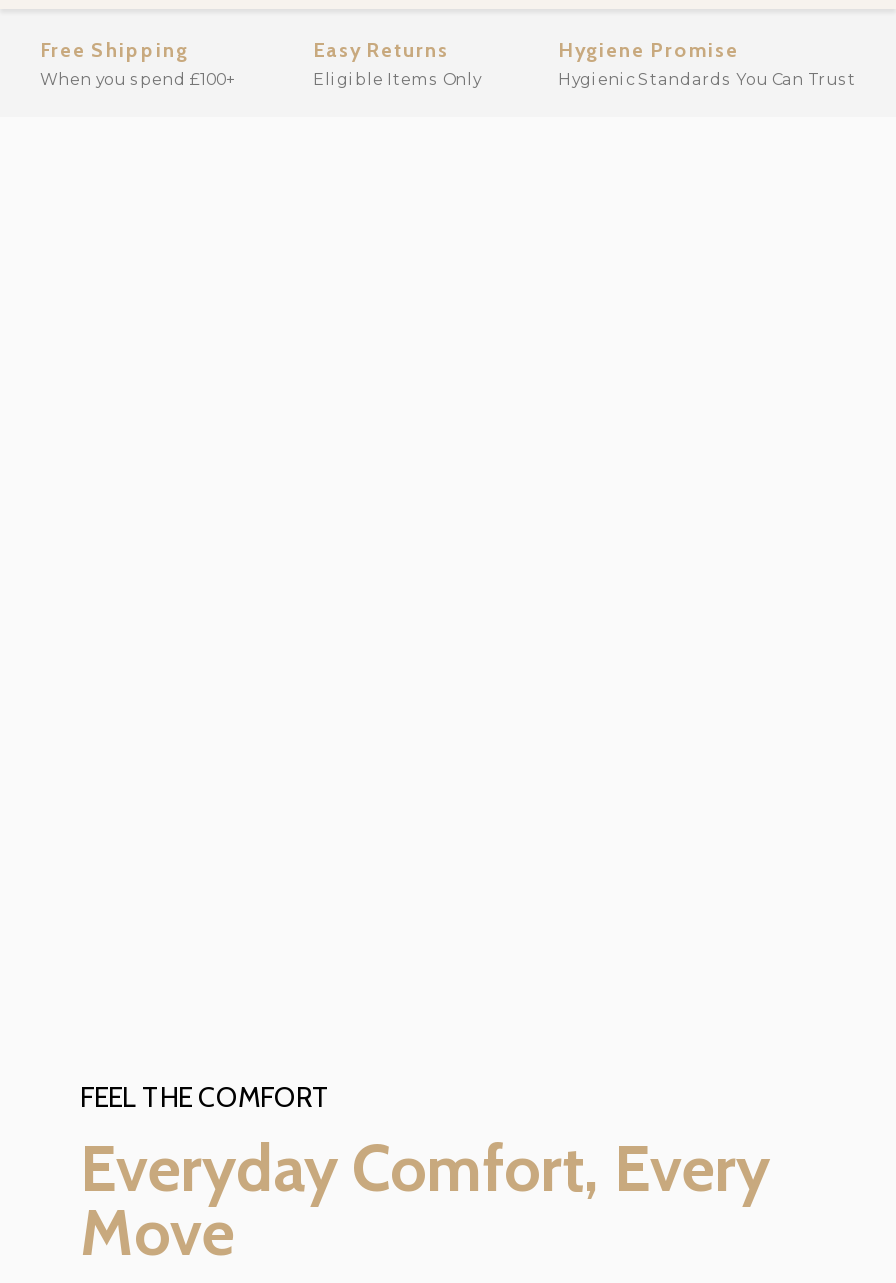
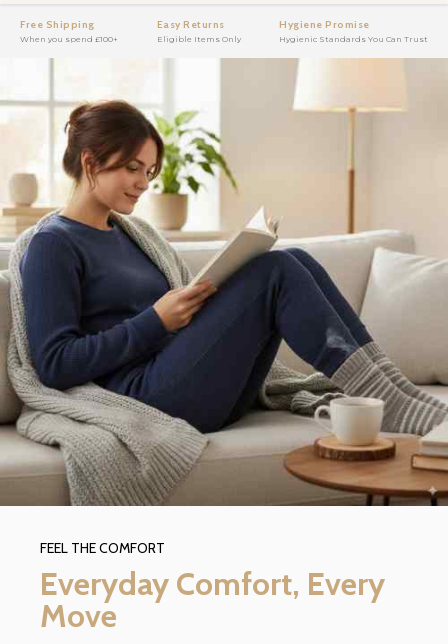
none -> [3,58,445,507] [image]

